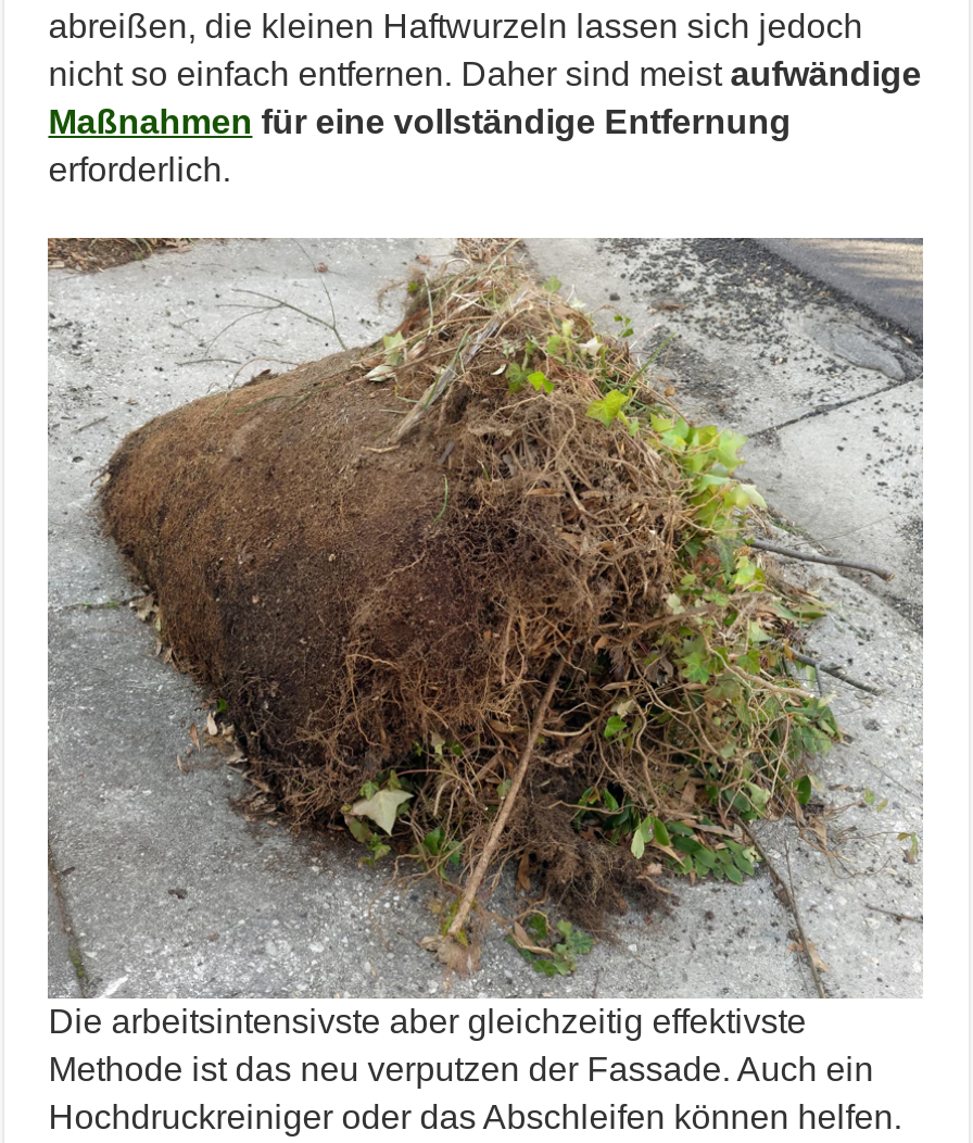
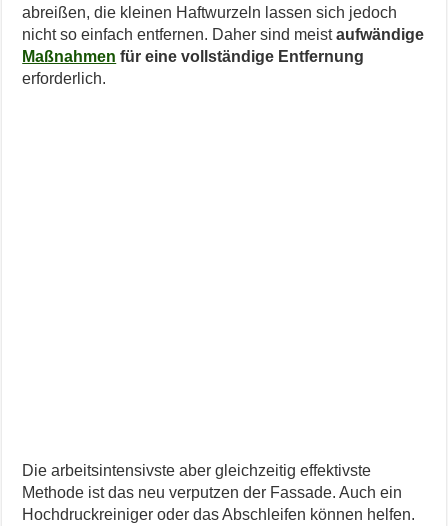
[46,235,925,1000] [image] -> none

